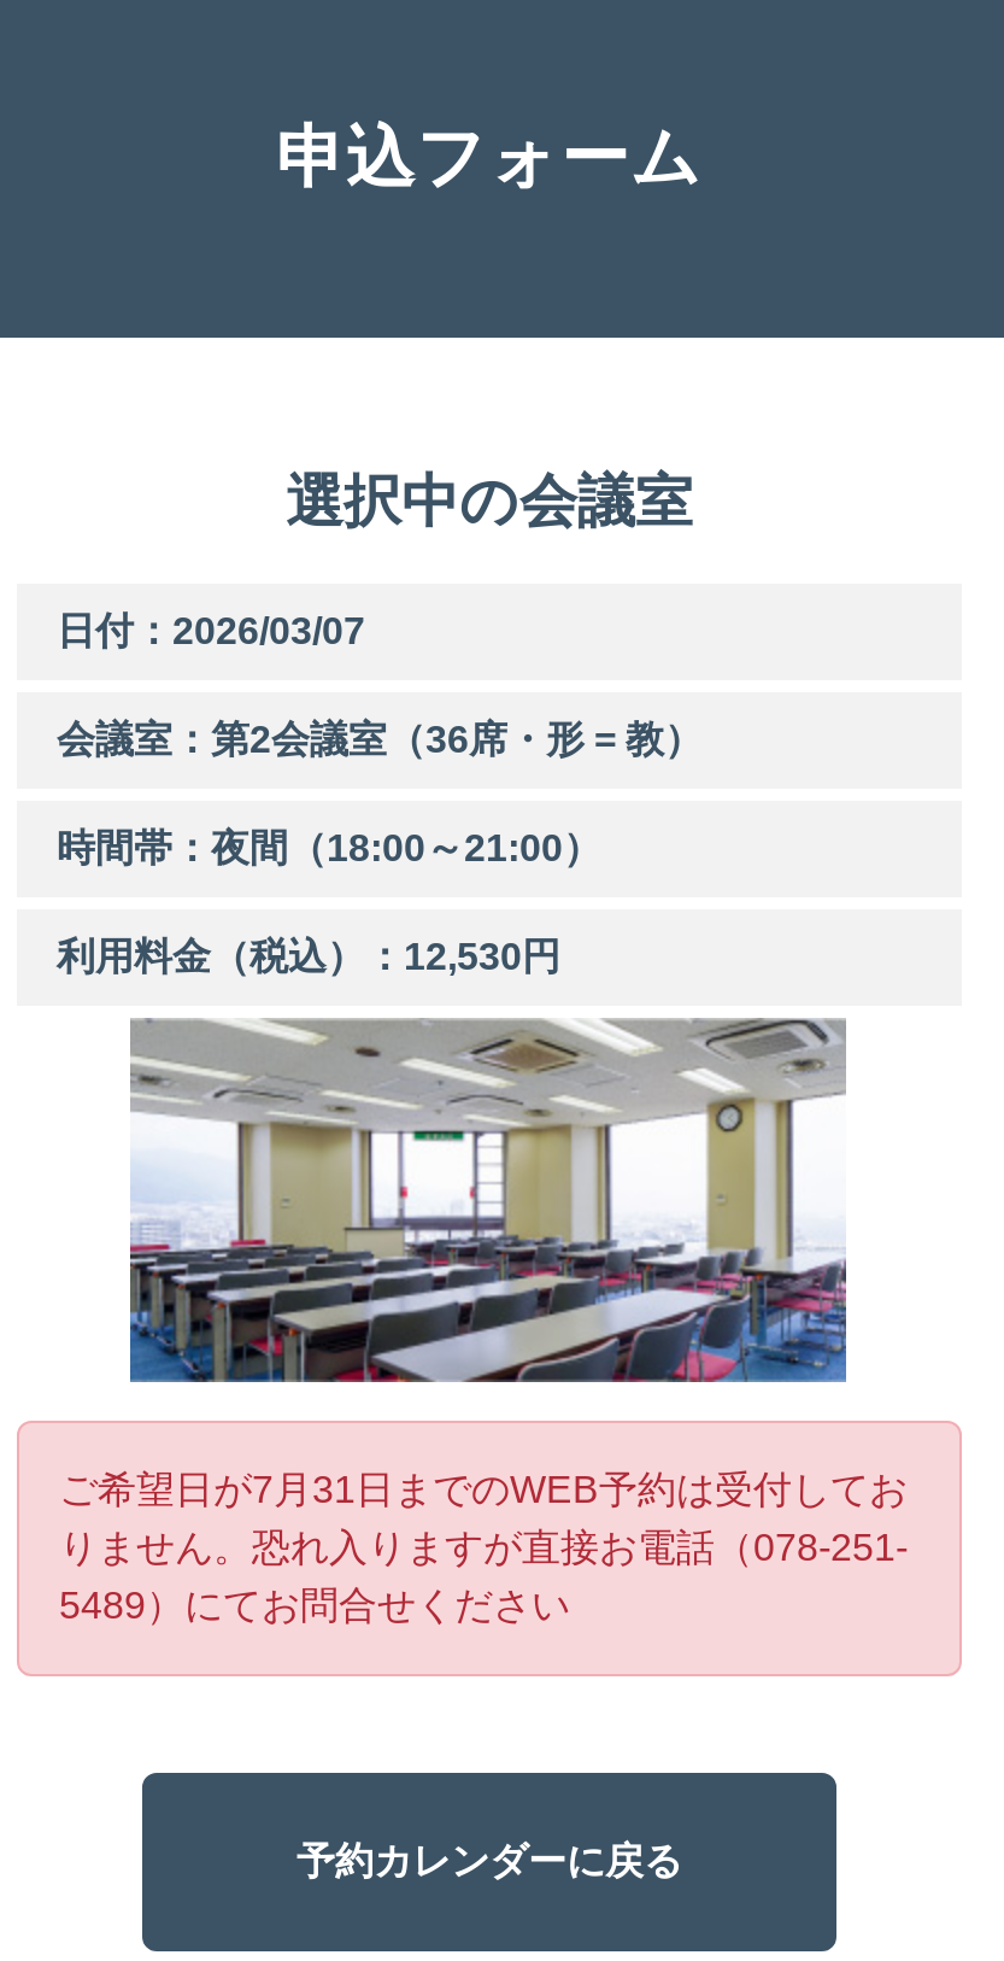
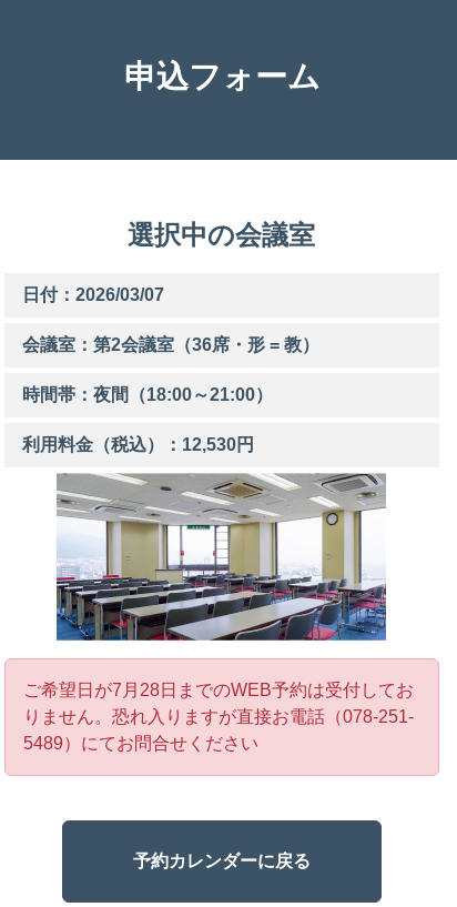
[59,1470,907,1511] ご希望日が7月31日までのWEB予約は受付してお -> [24,681,414,700] ご希望日が7月28日までのWEB予約は受付してお

